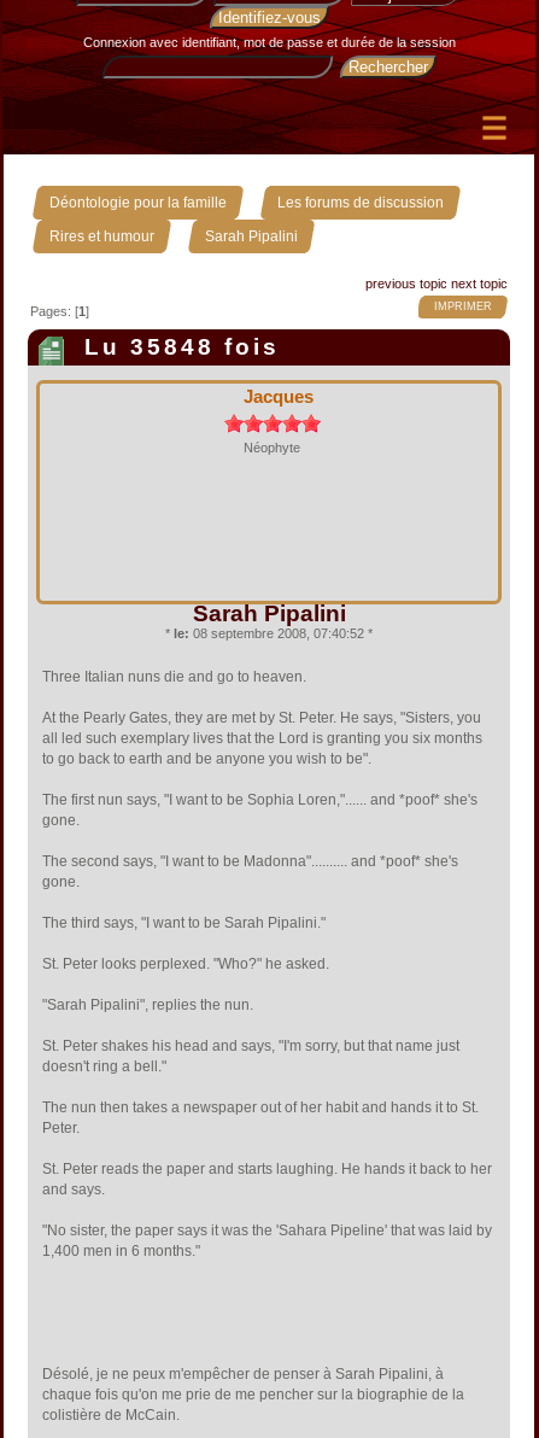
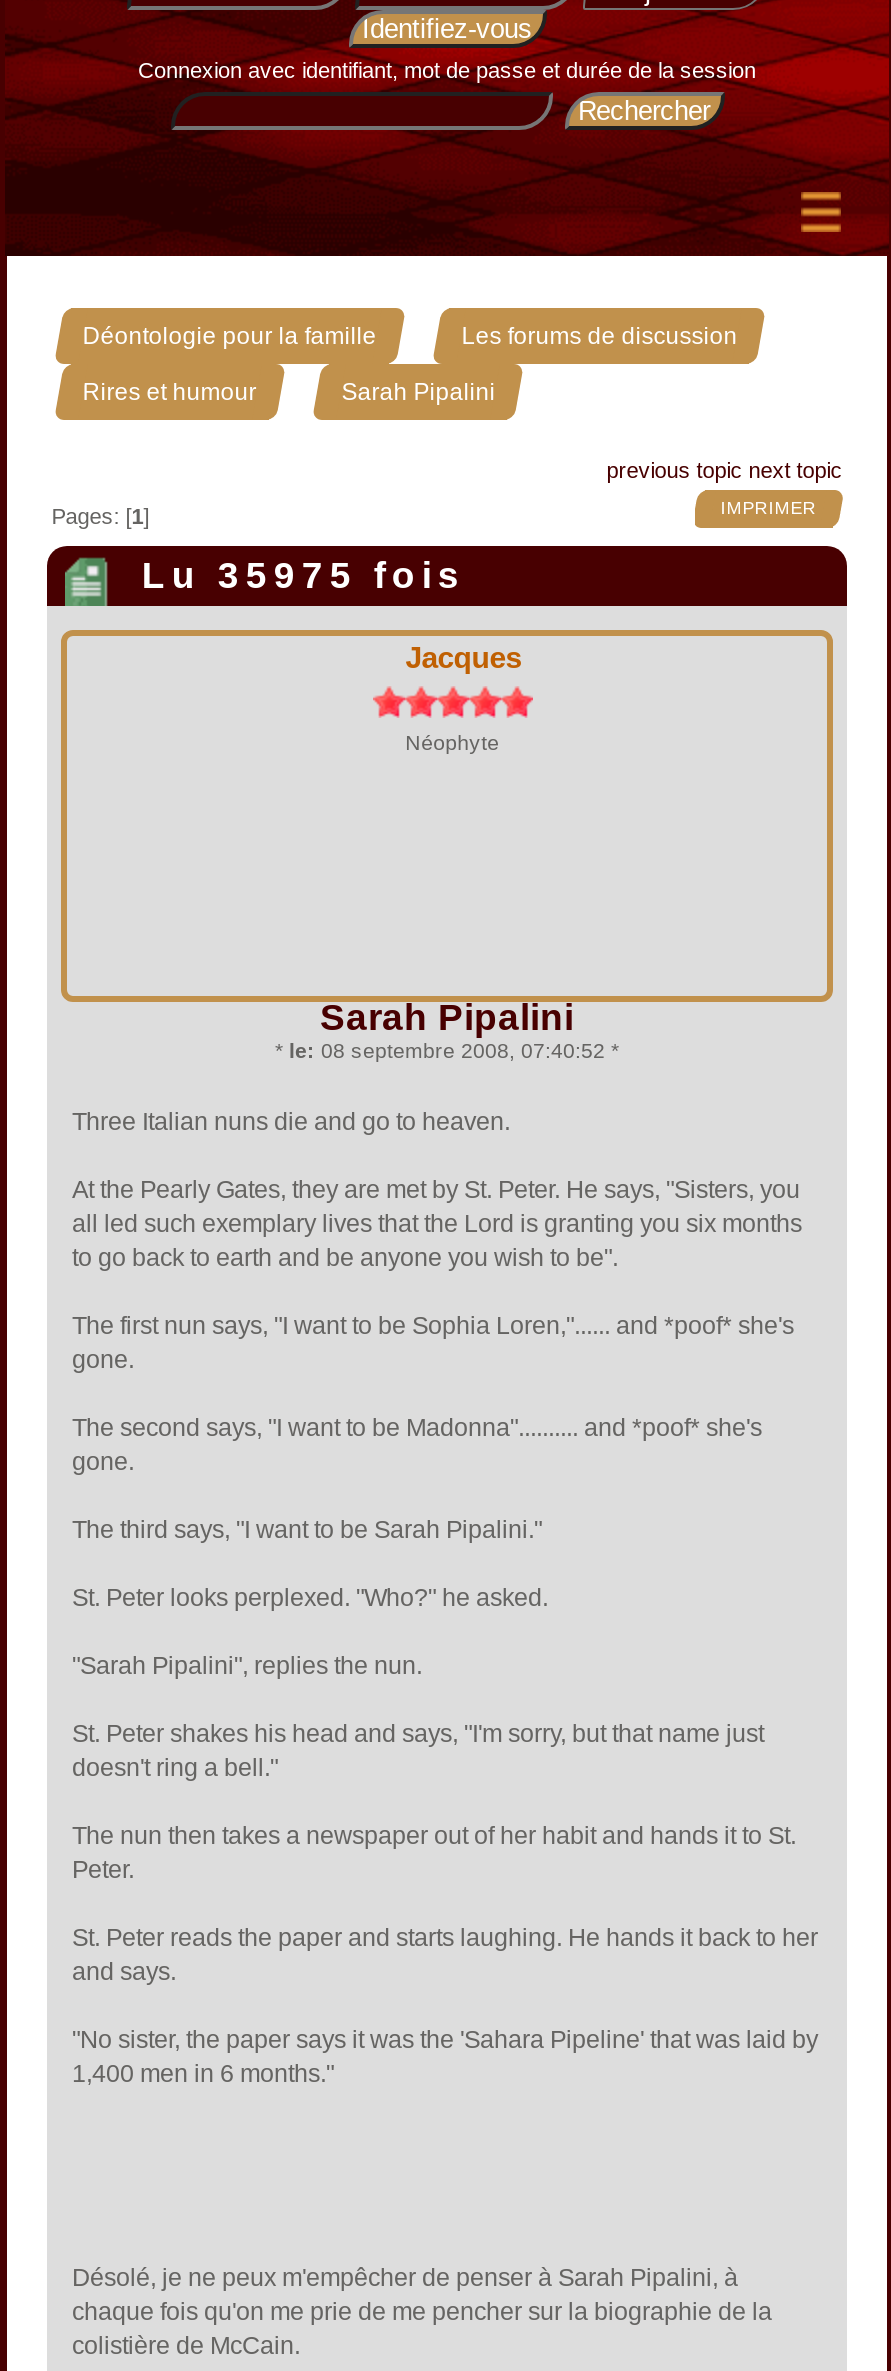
[85,334,280,359] Lu 35848 fois -> [142,554,466,596] Lu 35975 fois

